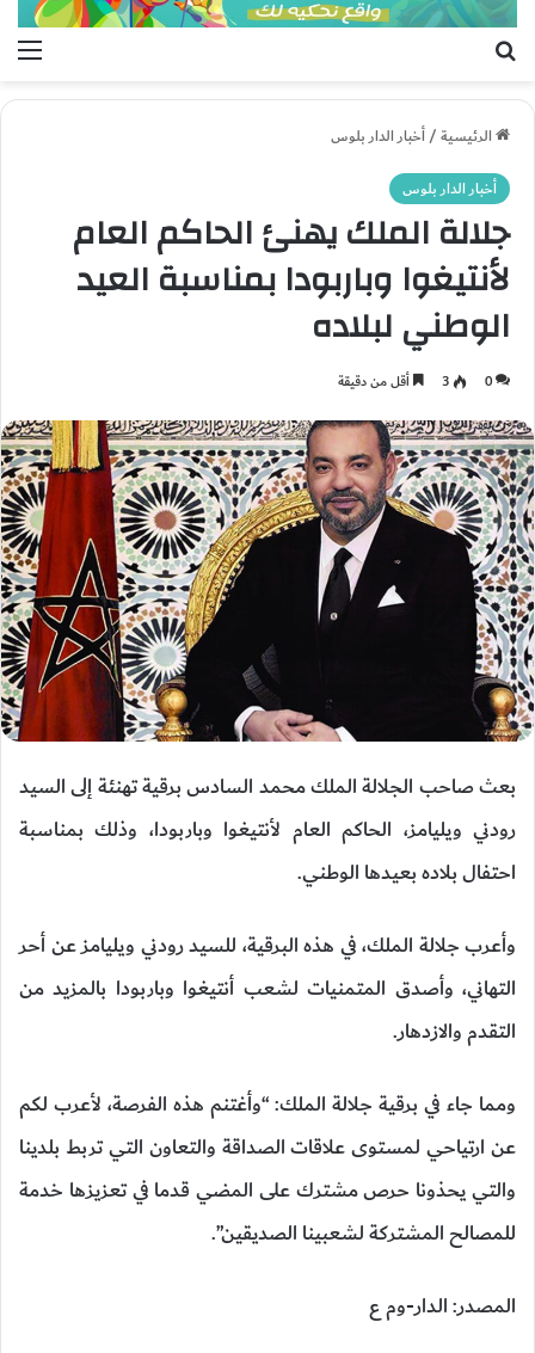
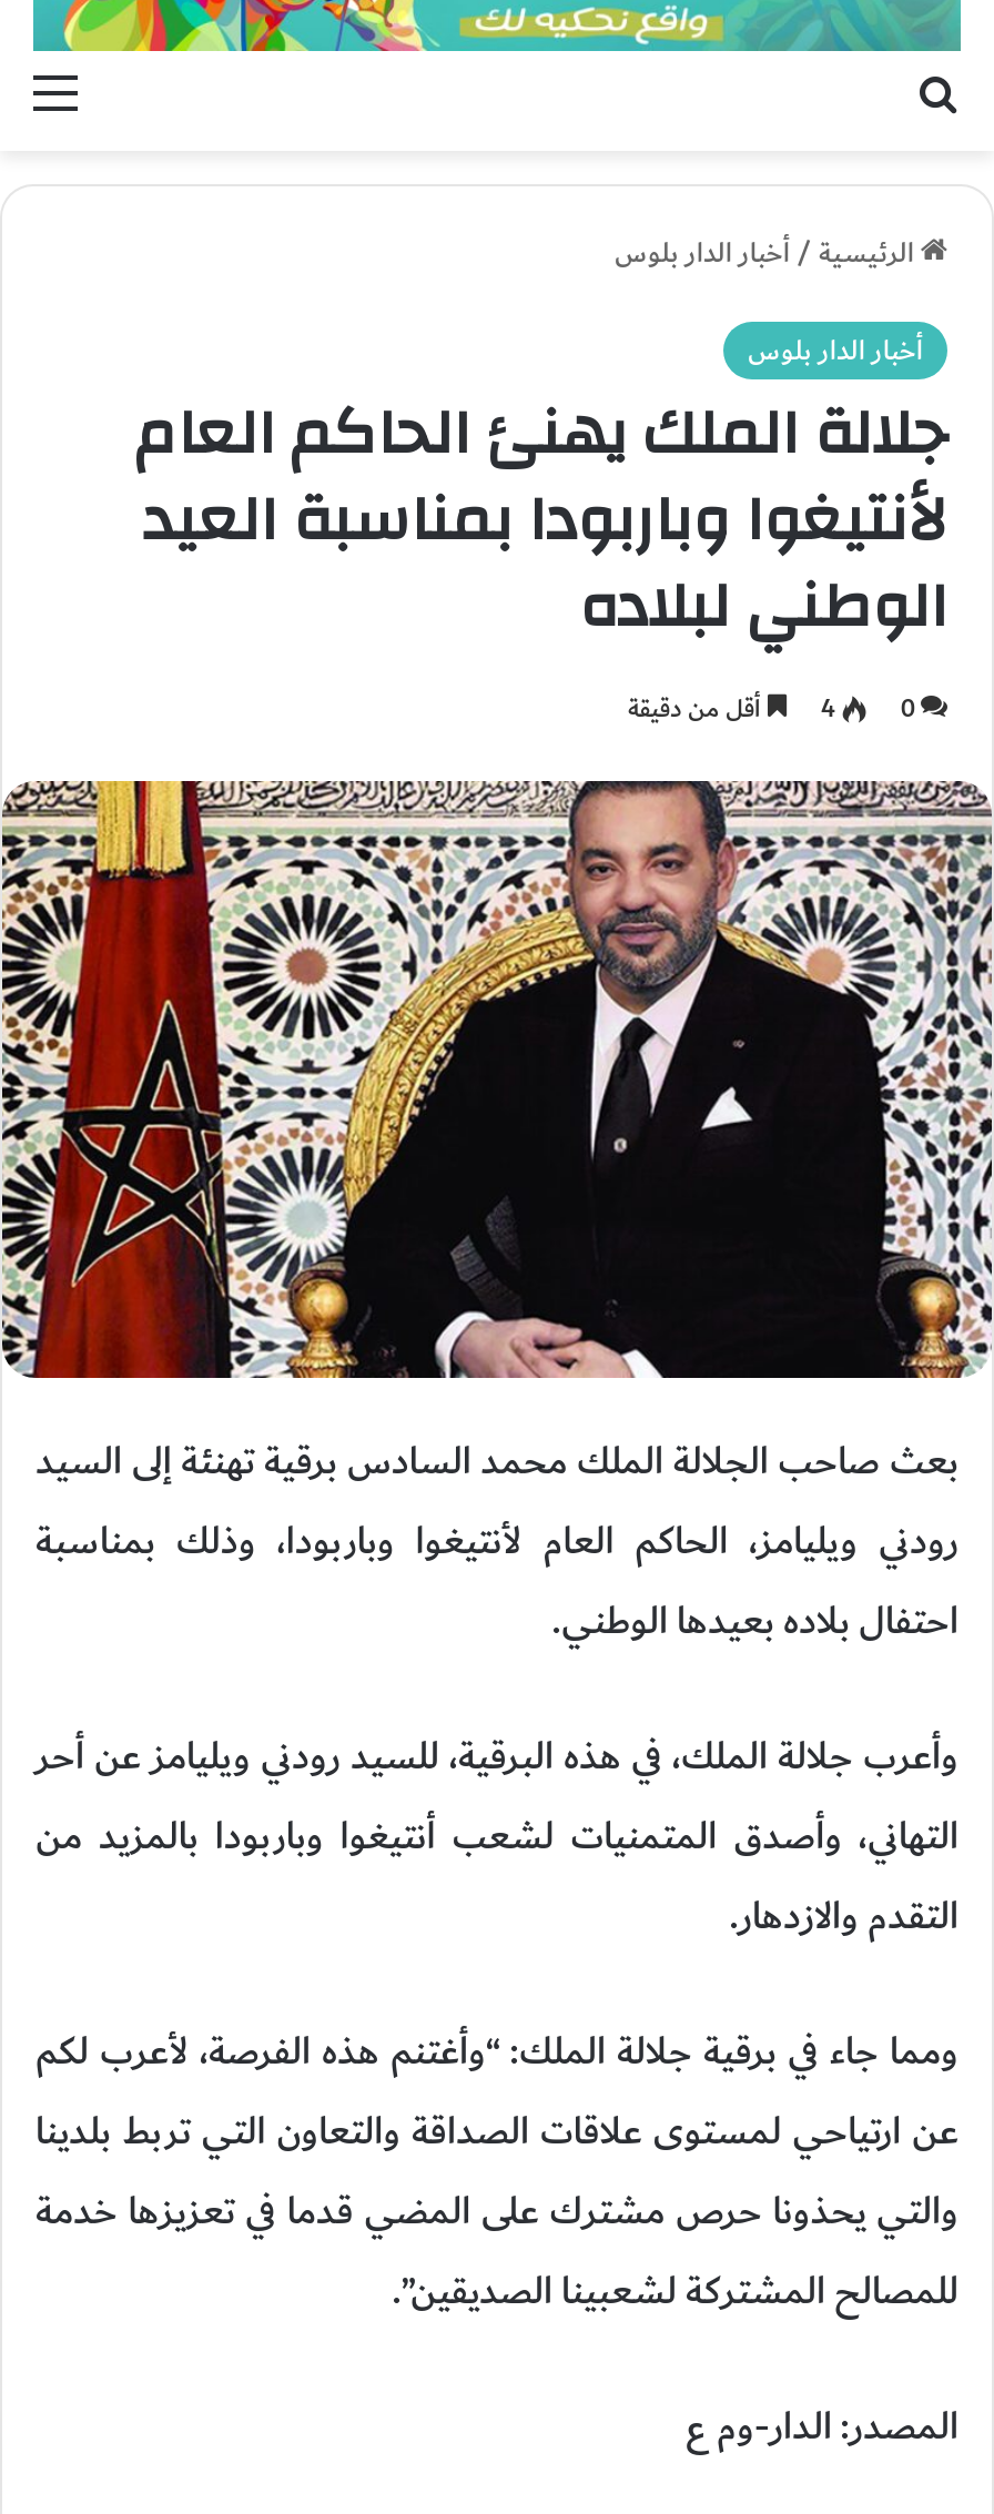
[338,369,492,394] 0 3 أقل من دقيقة -> [628,685,914,732] 0 4 أقل من دقيقة

